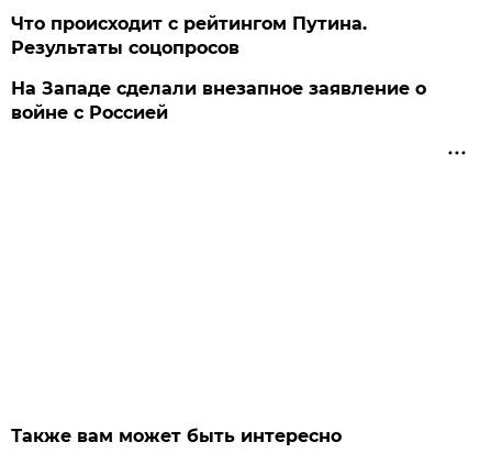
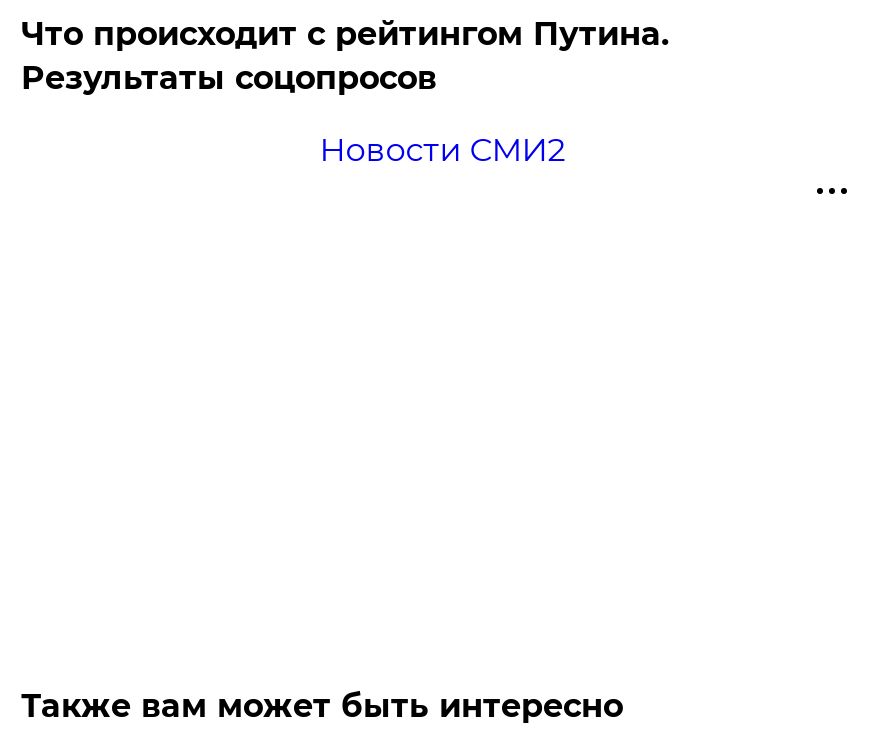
[11,78,427,123] На Западе сделали внезапное заявление о | войне с Россией -> [319,131,565,169] Новости СМИ2

